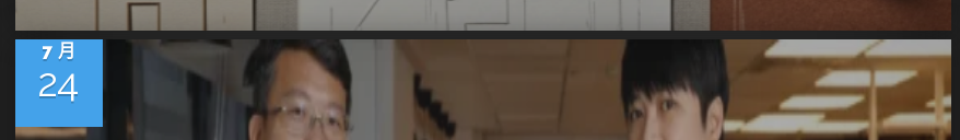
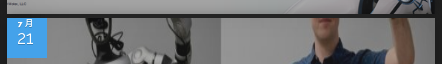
[37,59,81,105] 24 -> [17,27,34,48] 21

